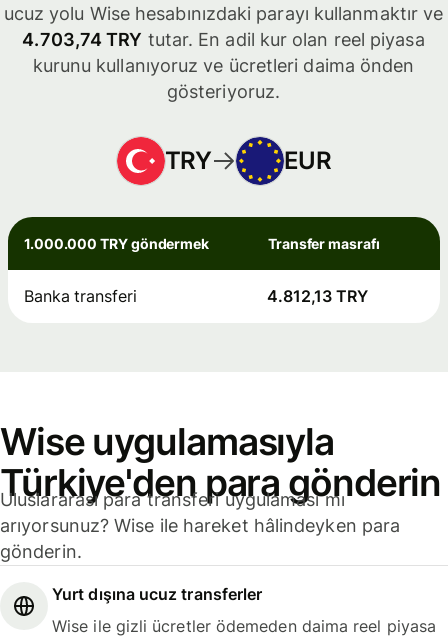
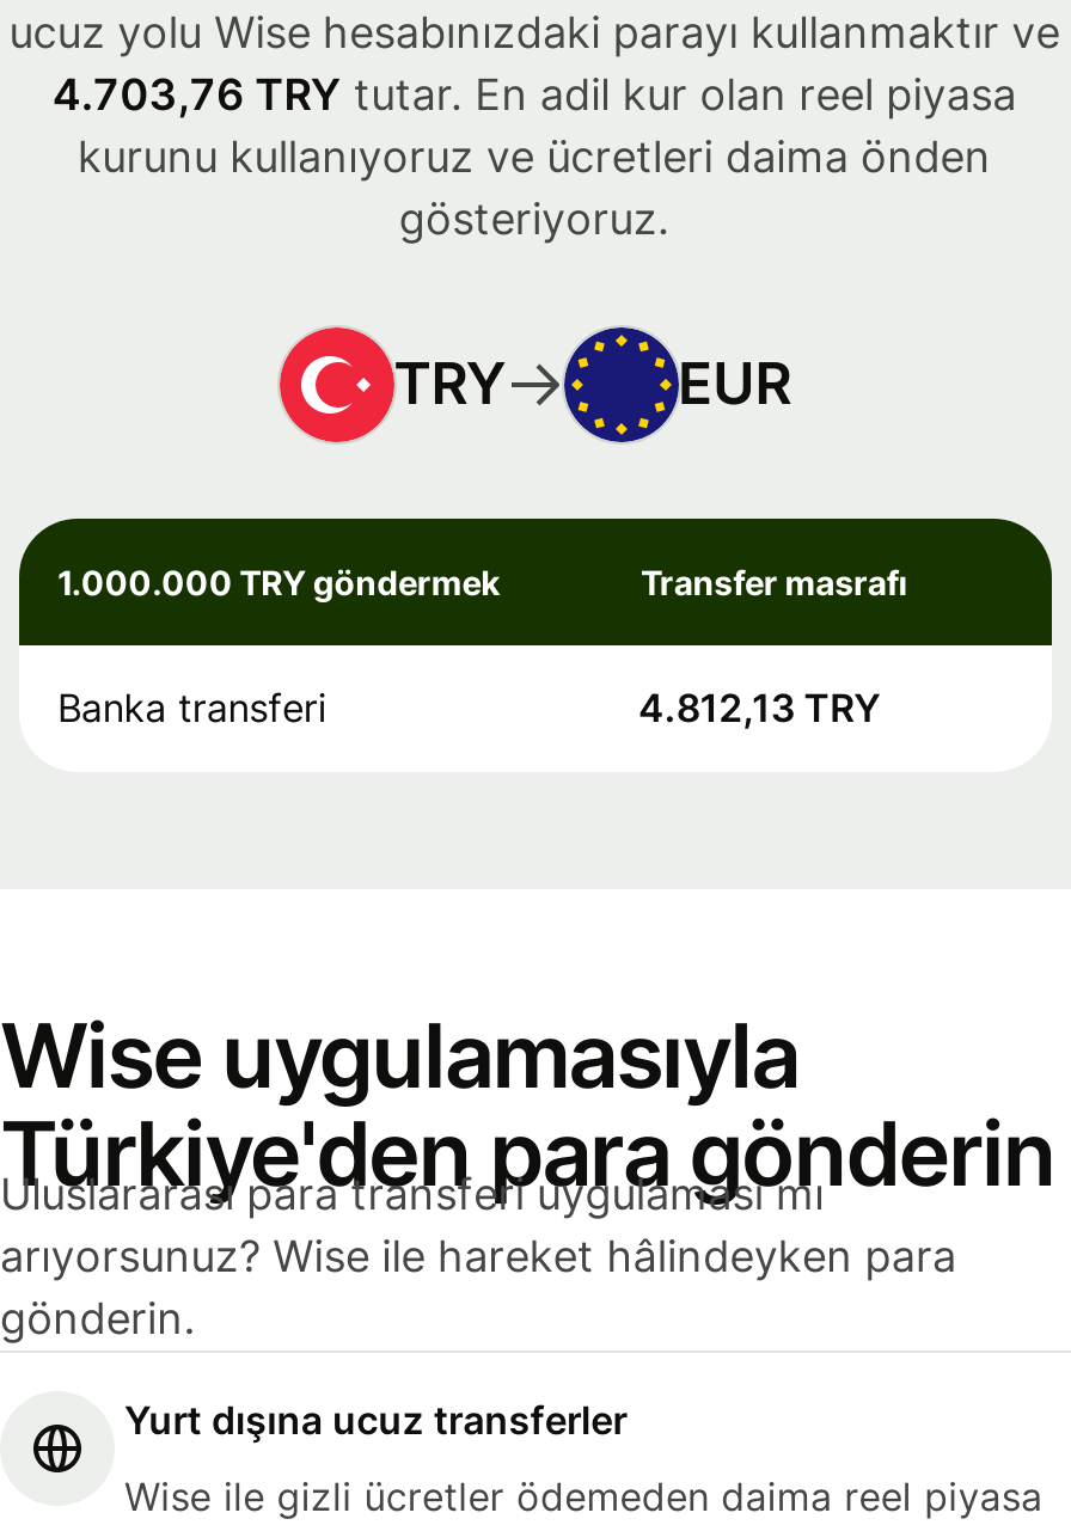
[22,29,425,50] 4.703,74 TRY tutar. En adil kur olan reel piyasa -> [52,68,1016,119] 4.703,76 TRY tutar. En adil kur olan reel piyasa

